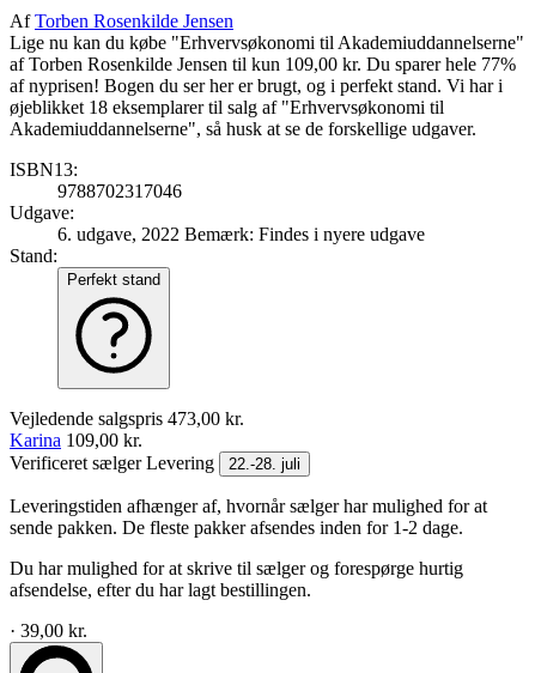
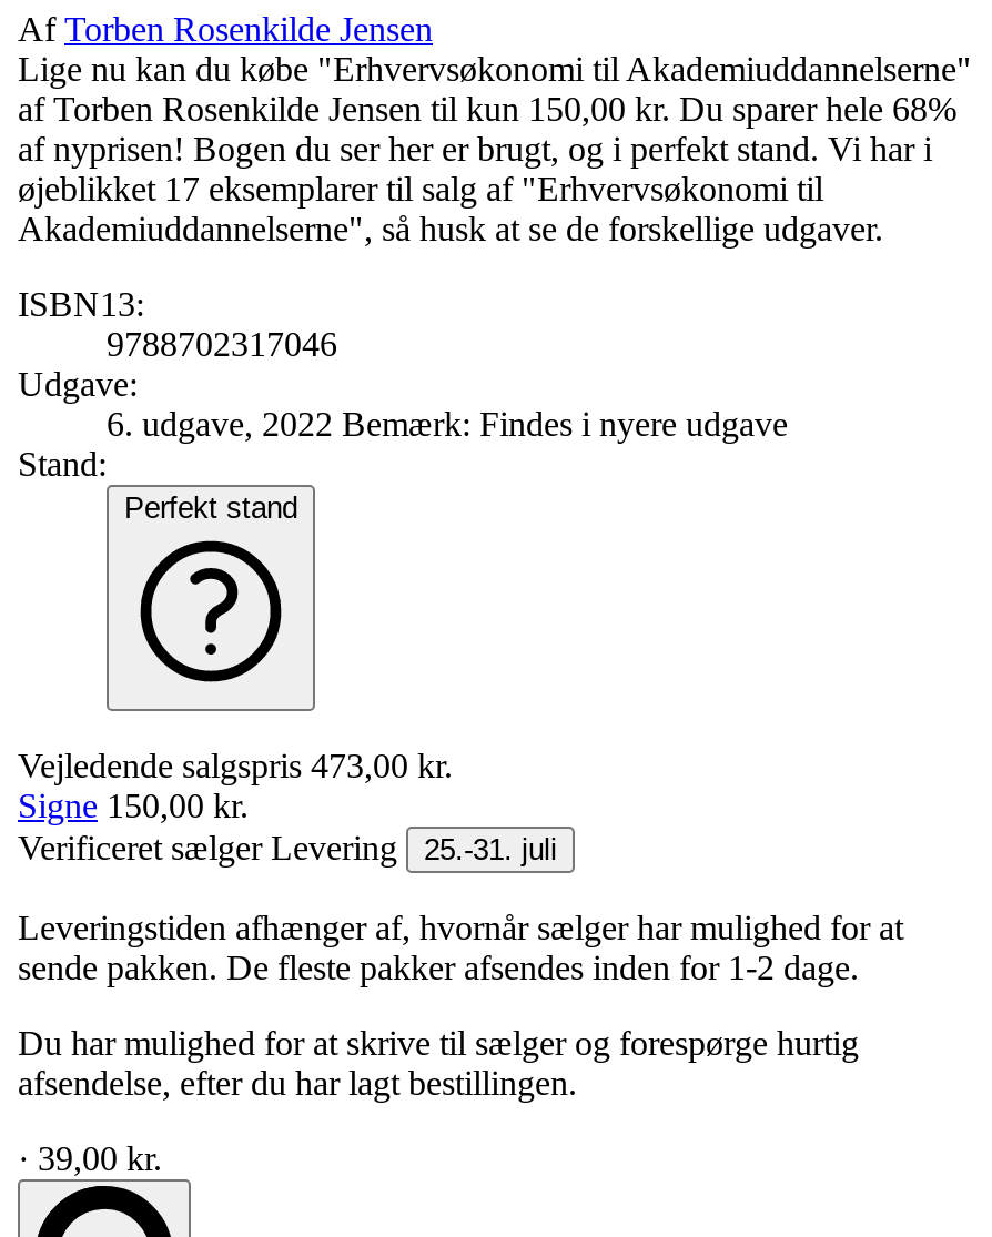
[10,54,516,74] af Torben Rosenkilde Jensen til kun 109,00 kr. Du sparer hele 77% -> [18,89,956,127] af Torben Rosenkilde Jensen til kun 150,00 kr. Du sparer hele 68%
[10,97,444,117] øjeblikket 18 eksemplarer til salg af "Erhvervsøkonomi til -> [18,169,823,207] øjeblikket 17 eksemplarer til salg af "Erhvervsøkonomi til
[10,430,142,450] Karina 109,00 kr. -> [18,786,249,824] Signe 150,00 kr.
[10,452,300,473] Verificeret sælger Levering 22.-28. juli -> [18,828,557,866] Verificeret sælger Levering 25.-31. juli

